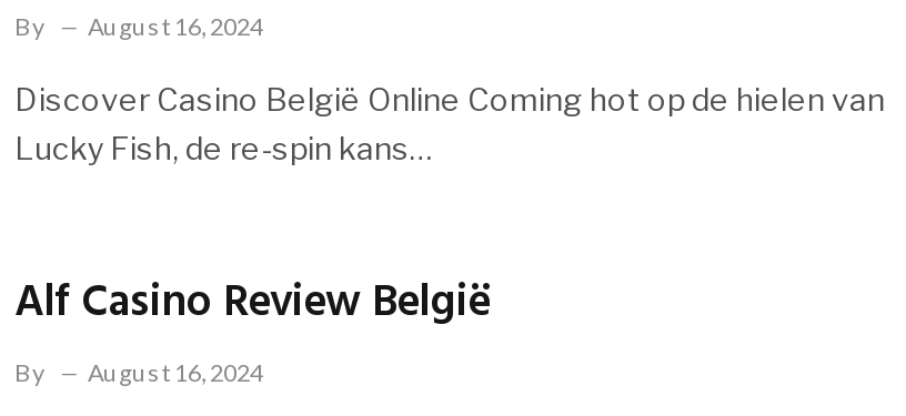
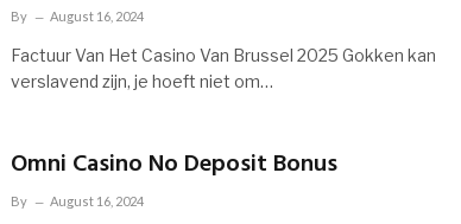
[14,79,885,166] Discover Casino België Online Coming hot op de hielen van | Lucky Fish, de re-spin kans… -> [11,45,436,91] Factuur Van Het Casino Van Brussel 2025 Gokken kan | verslavend zijn, je hoeft niet om…
[14,268,492,339] Alf Casino Review België -> [11,145,337,183] Omni Casino No Deposit Bonus

